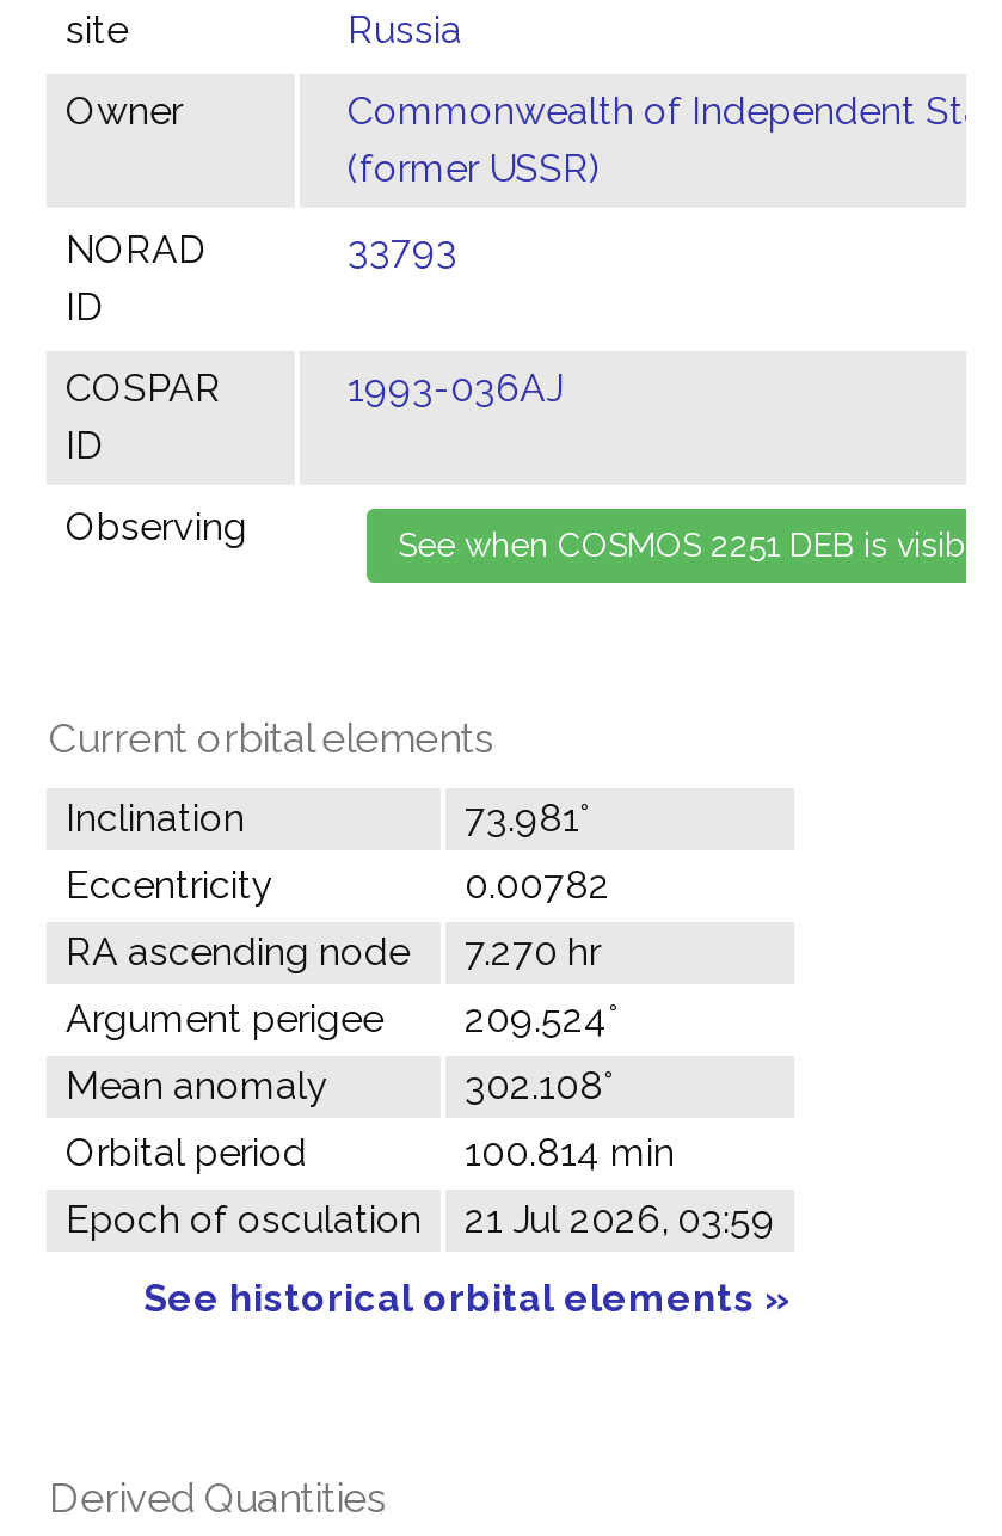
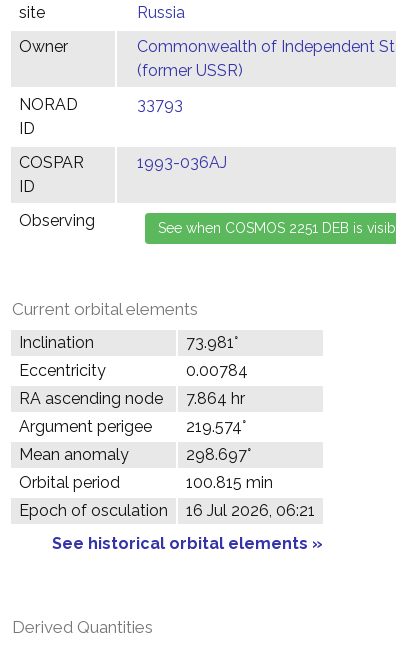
[465,862,610,908] 0.00782 -> [186,361,248,380] 0.00784
[66,929,601,975] RA ascending node 7.270 hr -> [19,389,245,408] RA ascending node 7.864 hr
[66,996,617,1042] Argument perigee 209.524° -> [19,417,246,436] Argument perigee 219.574°
[465,1063,613,1108] 302.108° -> [186,445,251,464] 298.697°
[465,1130,675,1175] 100.814 min -> [186,473,273,492] 100.815 min
[66,1197,775,1242] Epoch of osculation 21 Jul 2026, 03:59 -> [19,501,315,520] Epoch of osculation 16 Jul 2026, 06:21

